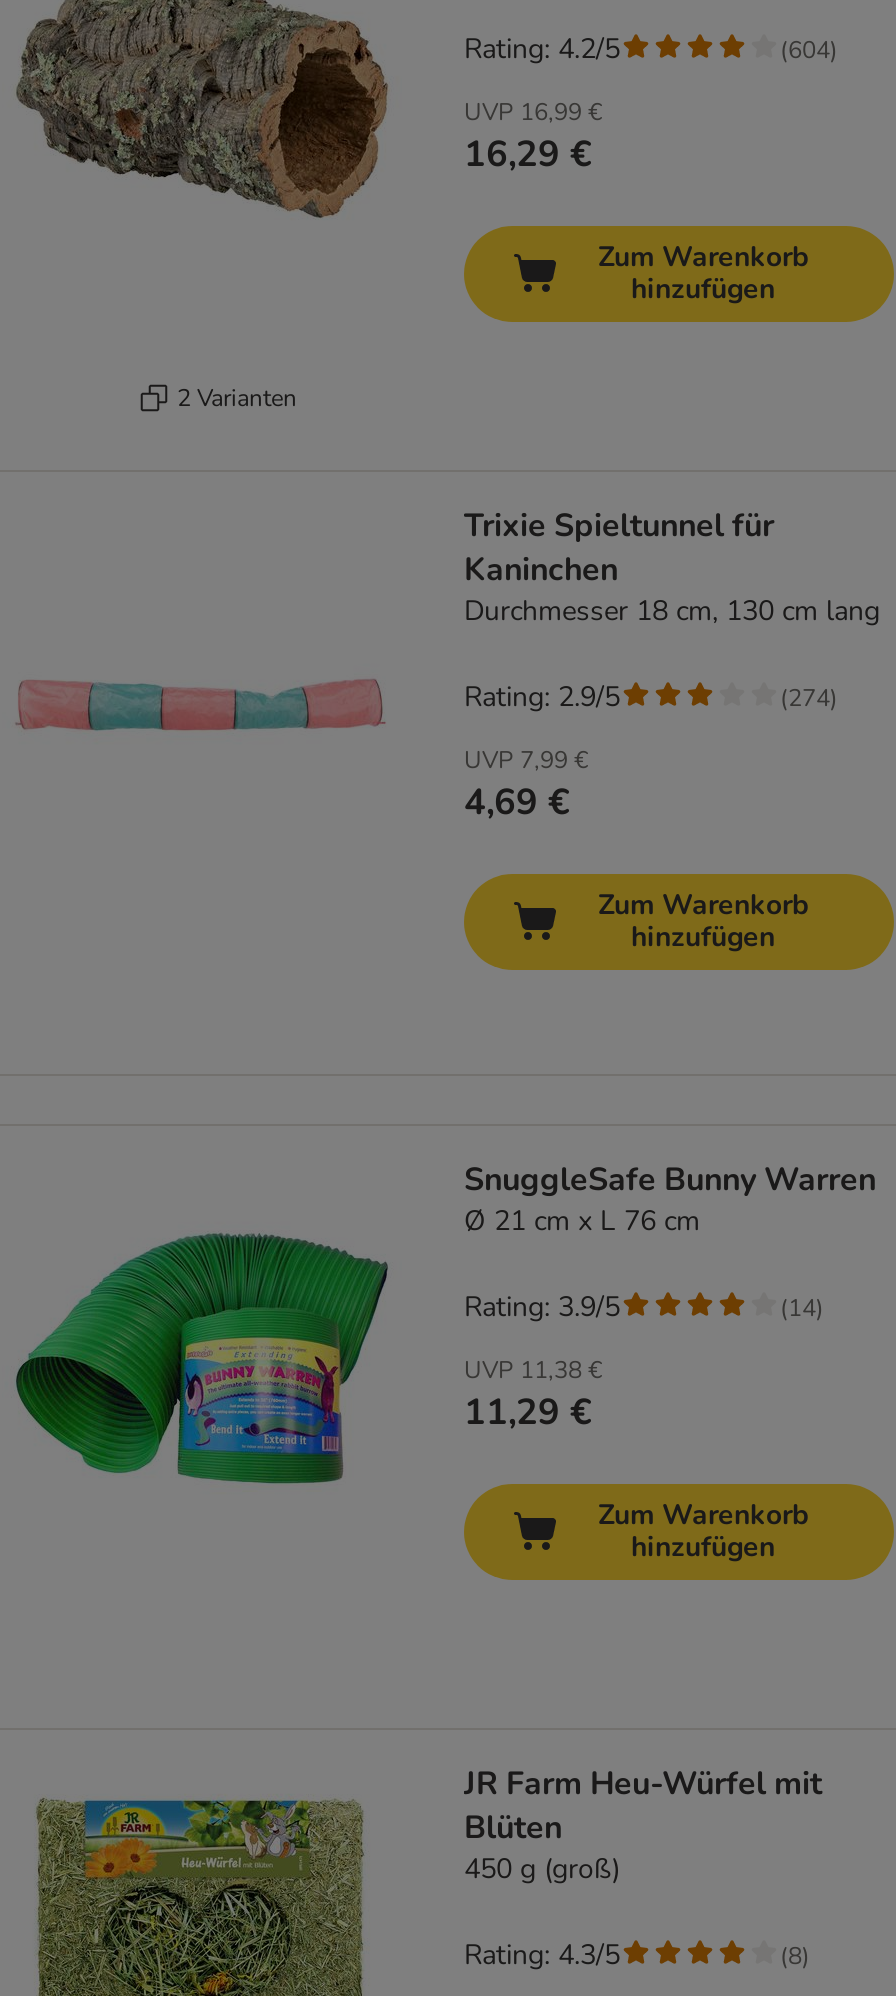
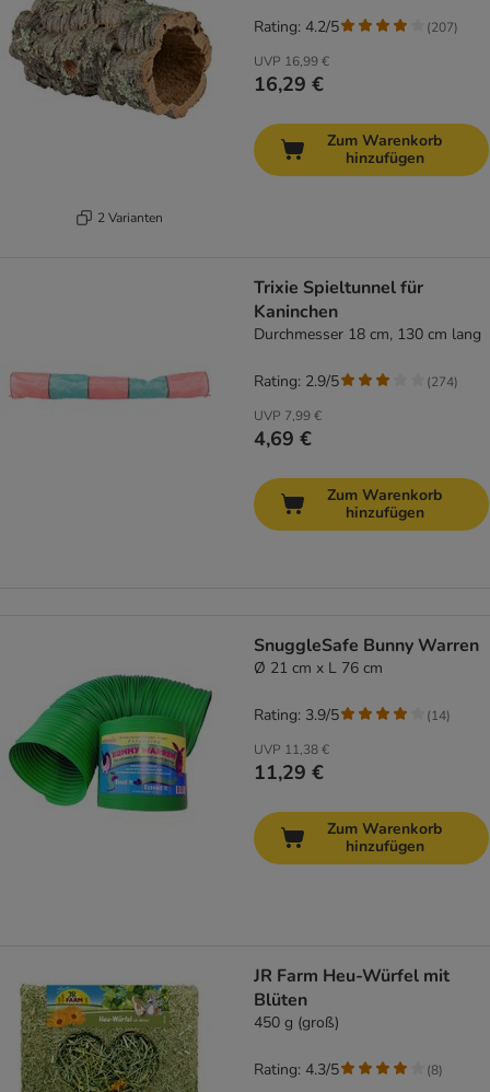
[780,33,838,65] (604) -> [427,18,458,36] (207)

